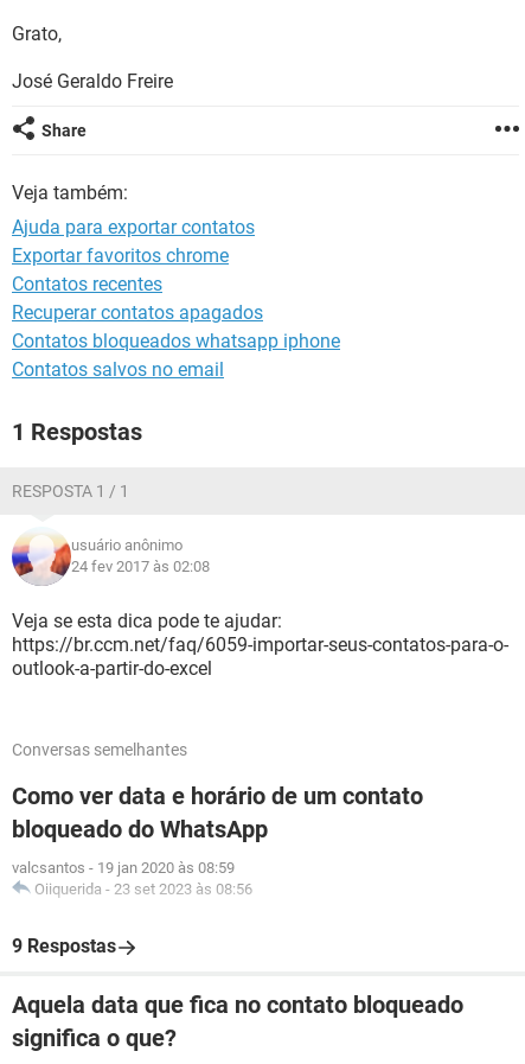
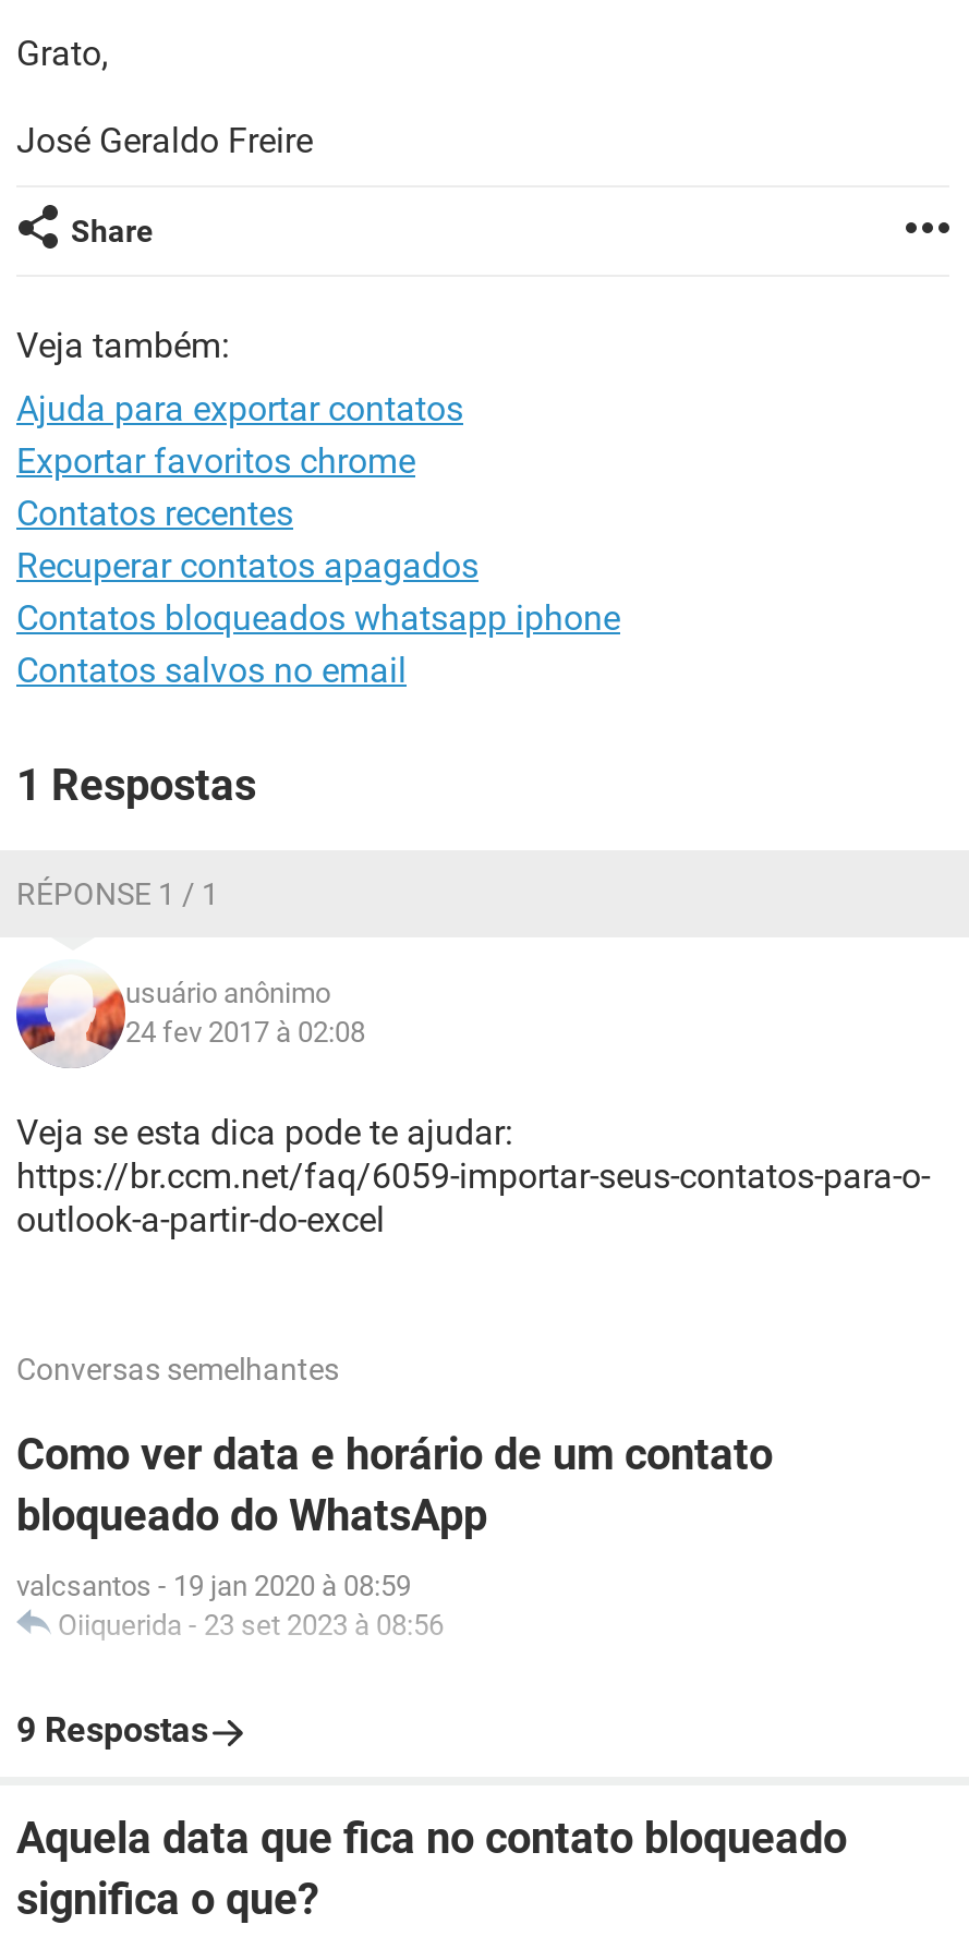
[12,482,129,501] RESPOSTA 1 / 1 -> [16,876,219,911] RÉPONSE 1 / 1
[71,558,210,575] 24 fev 2017 às 02:08 -> [125,1016,365,1049] 24 fev 2017 à 02:08
[12,859,235,877] valcsantos - 19 jan 2020 às 08:59 -> [16,1570,411,1602] valcsantos - 19 jan 2020 à 08:59
[34,880,252,898] Oiiquerida - 23 set 2023 às 08:56 -> [58,1609,444,1642] Oiiquerida - 23 set 2023 à 08:56

